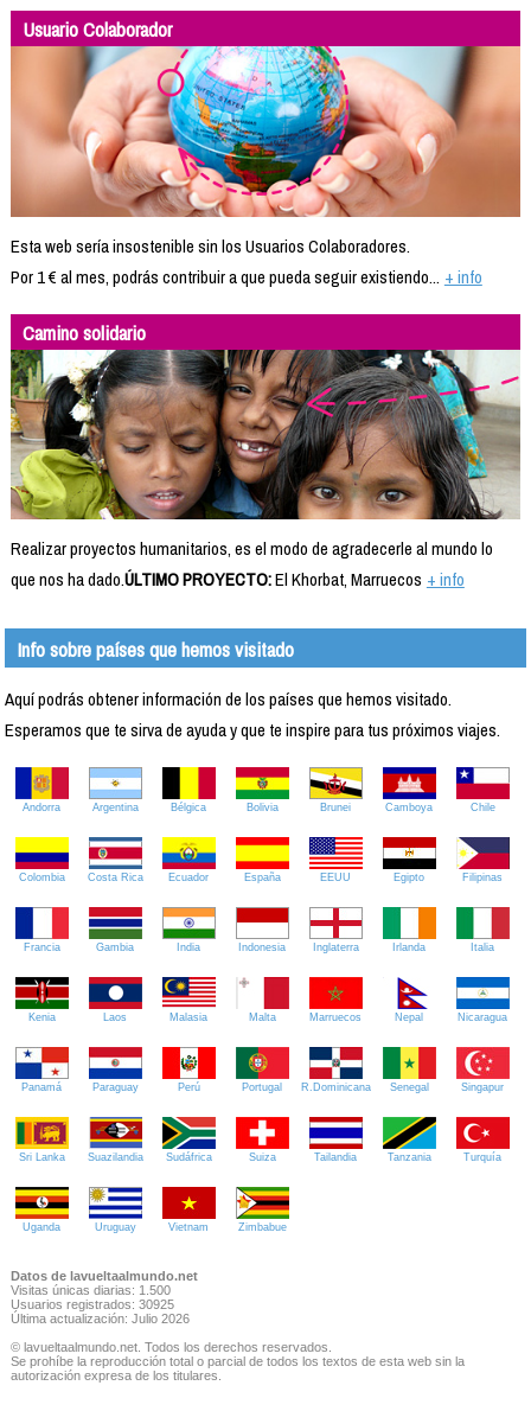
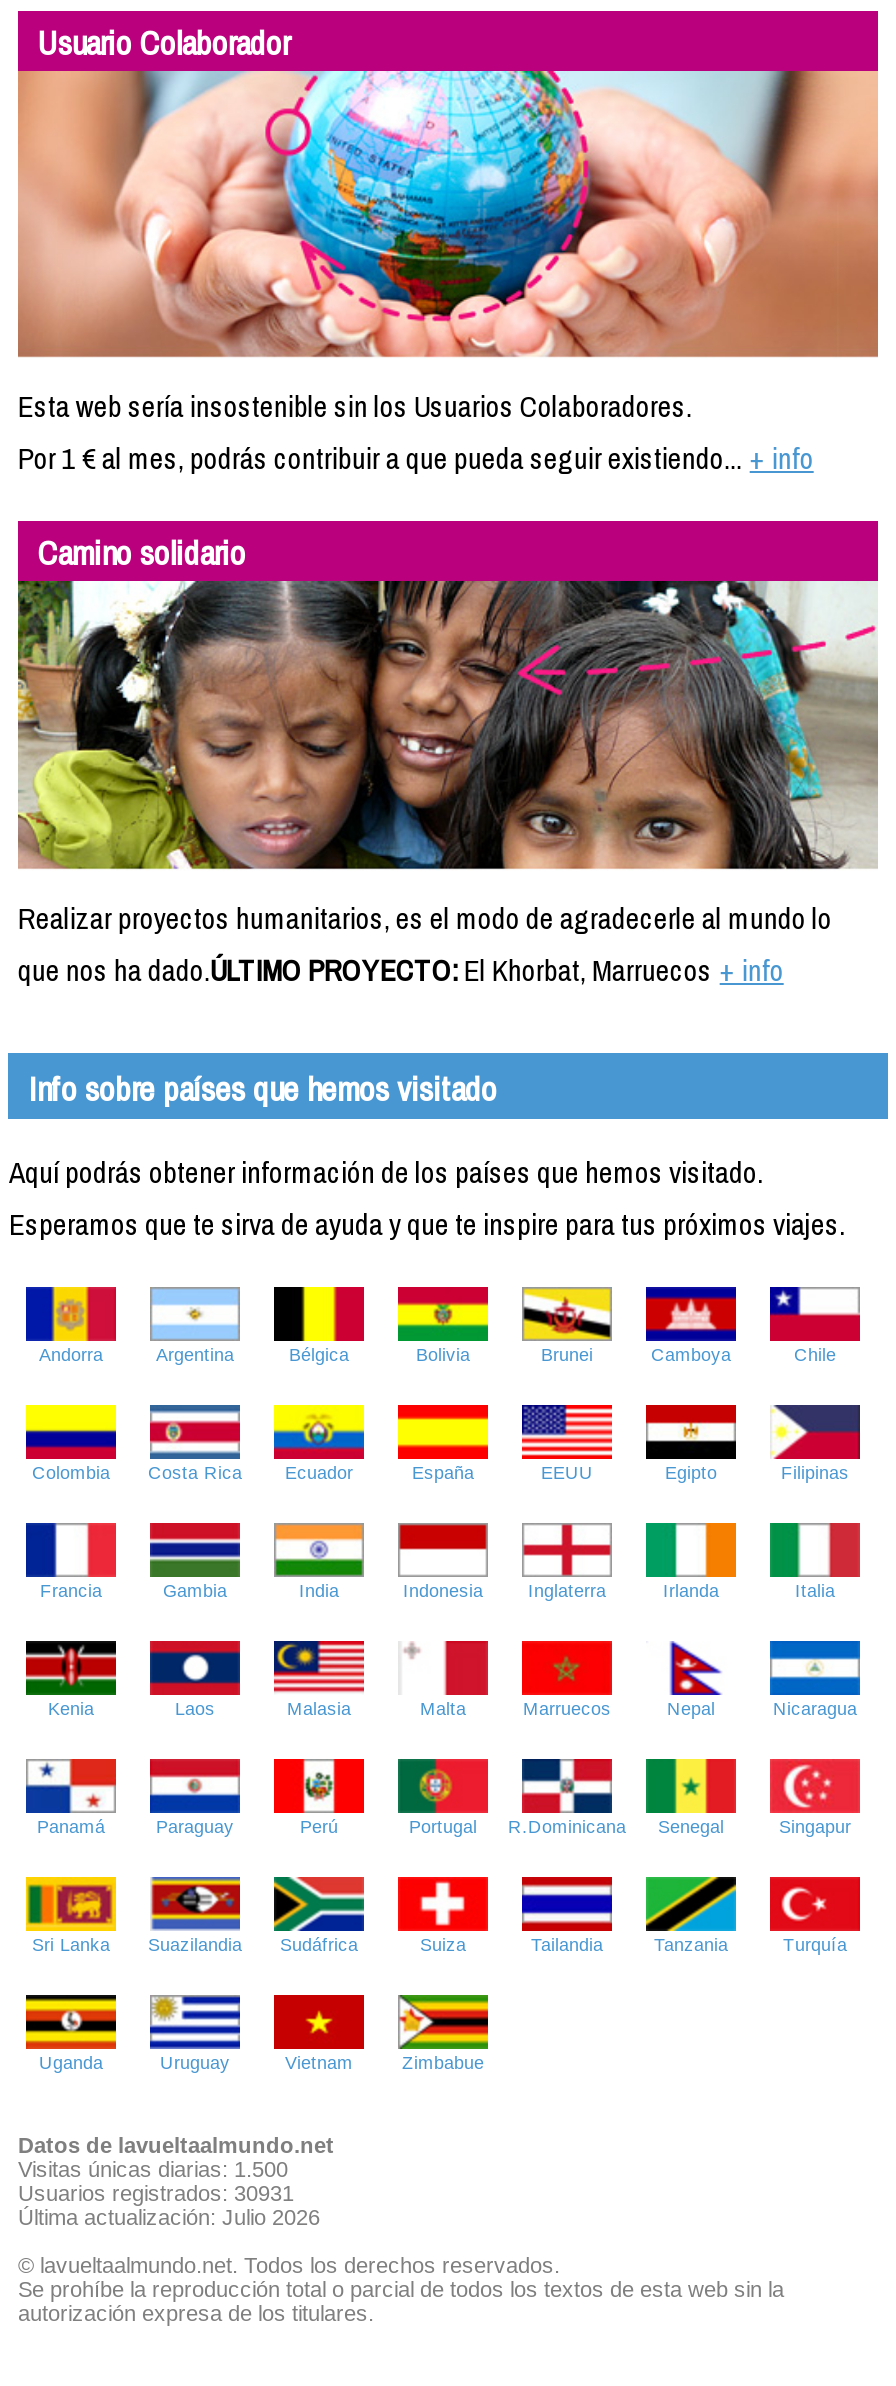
[11,1298,174,1312] Usuarios registrados: 30925 -> [18,2180,294,2204] Usuarios registrados: 30931

